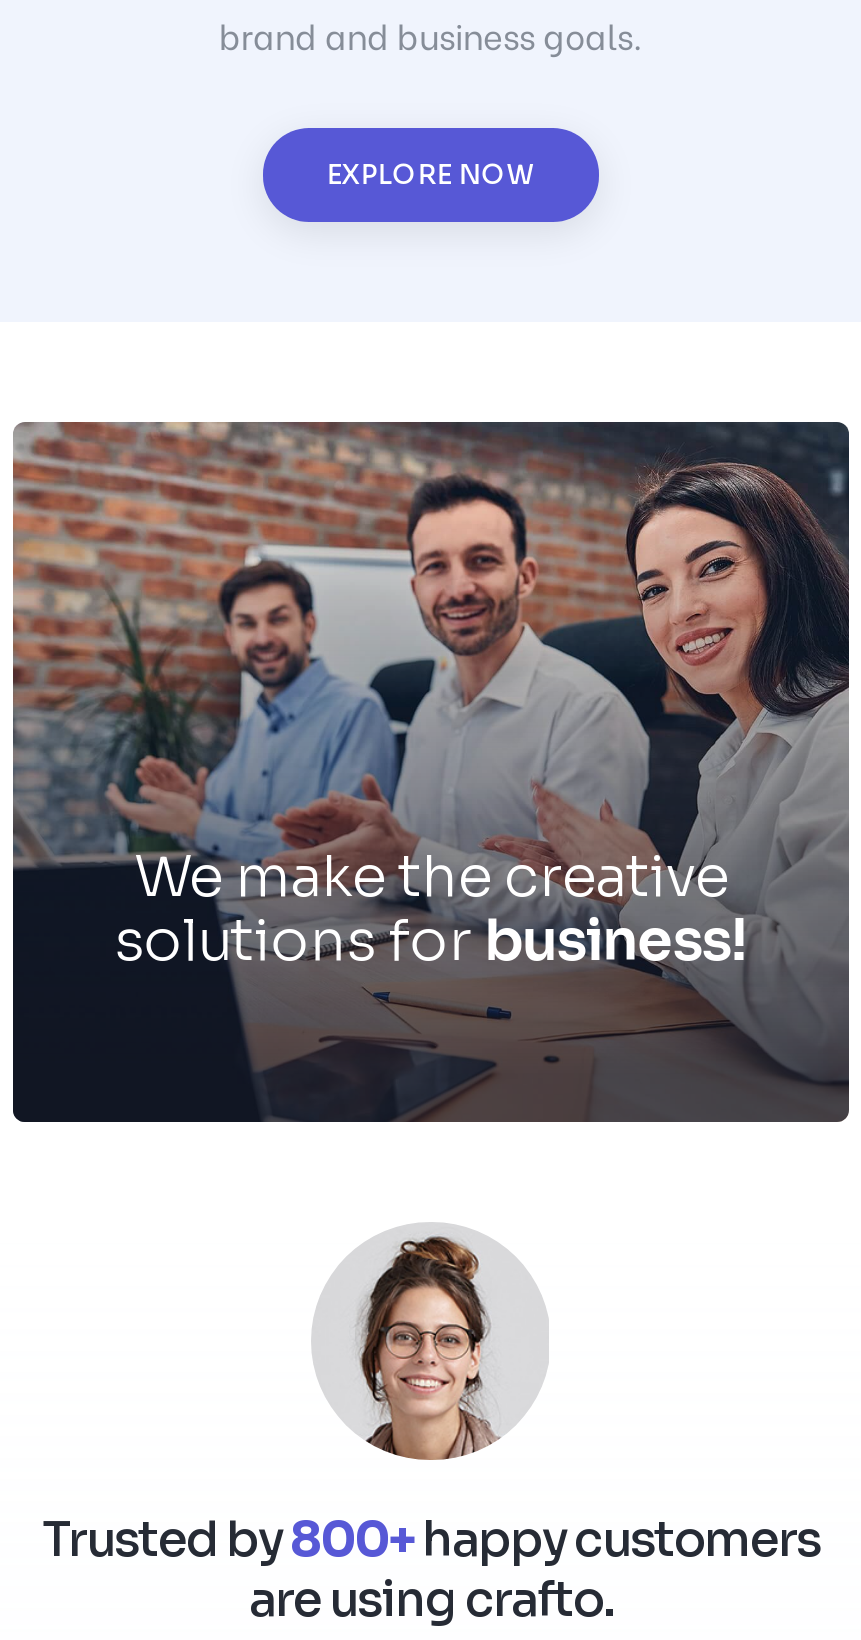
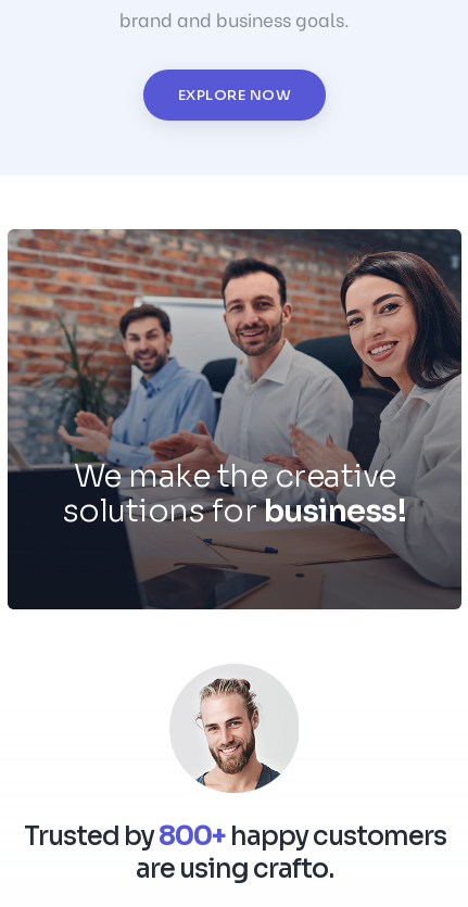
[103,904,759,976] solutions for | s! -> [63,491,406,530] solutions for business!
[357,1234,513,1460] [image] -> [195,671,280,793] [image]

